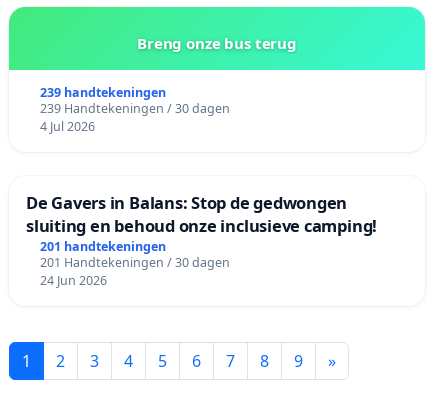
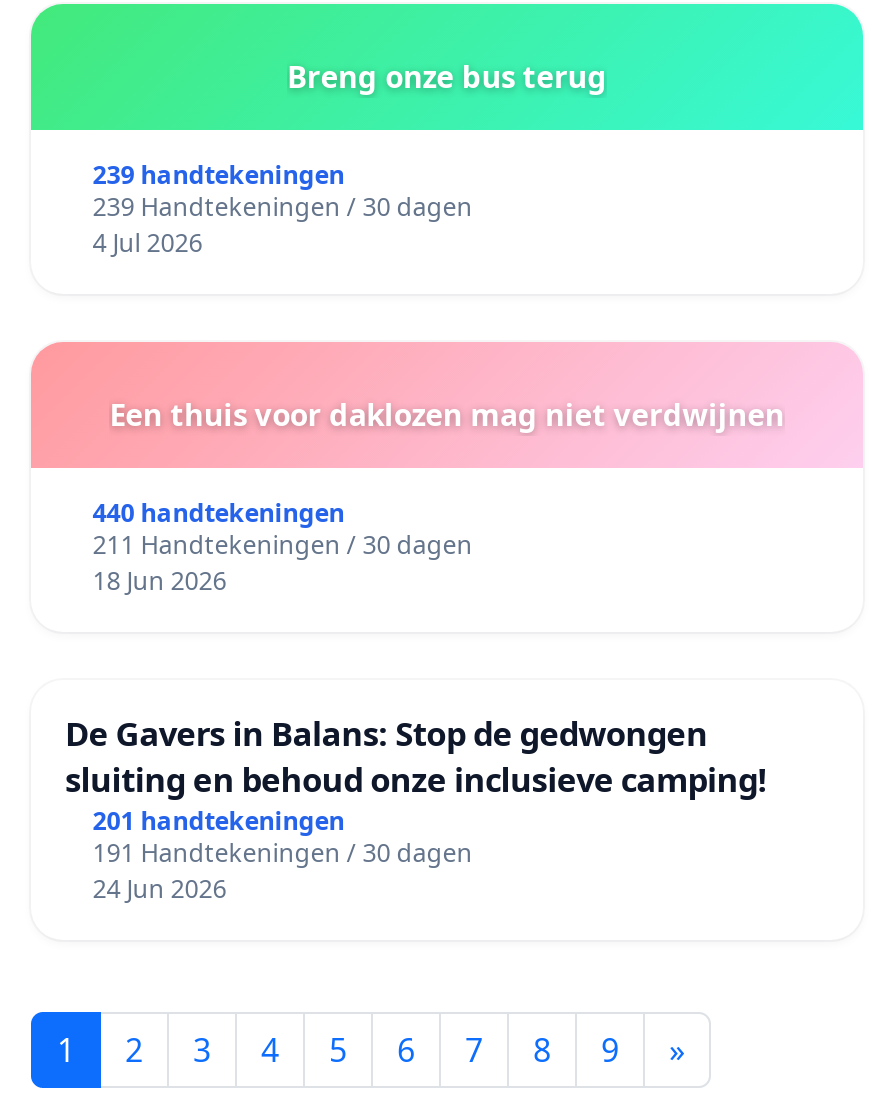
none -> [93,395,785,599] Een thuis voor daklozen mag niet verdwijnen | 440 handtekeningen | 211 Handtekeningen / 30 dagen | 18 Jun 2026
[40,254,230,271] 201 Handtekeningen / 30 dagen -> [93,837,473,871] 191 Handtekeningen / 30 dagen

